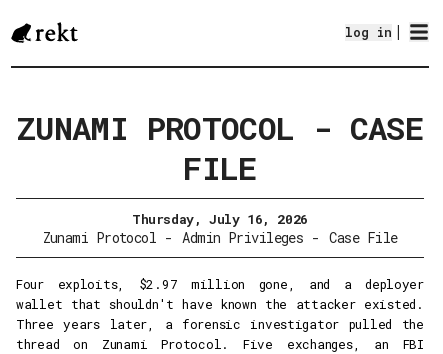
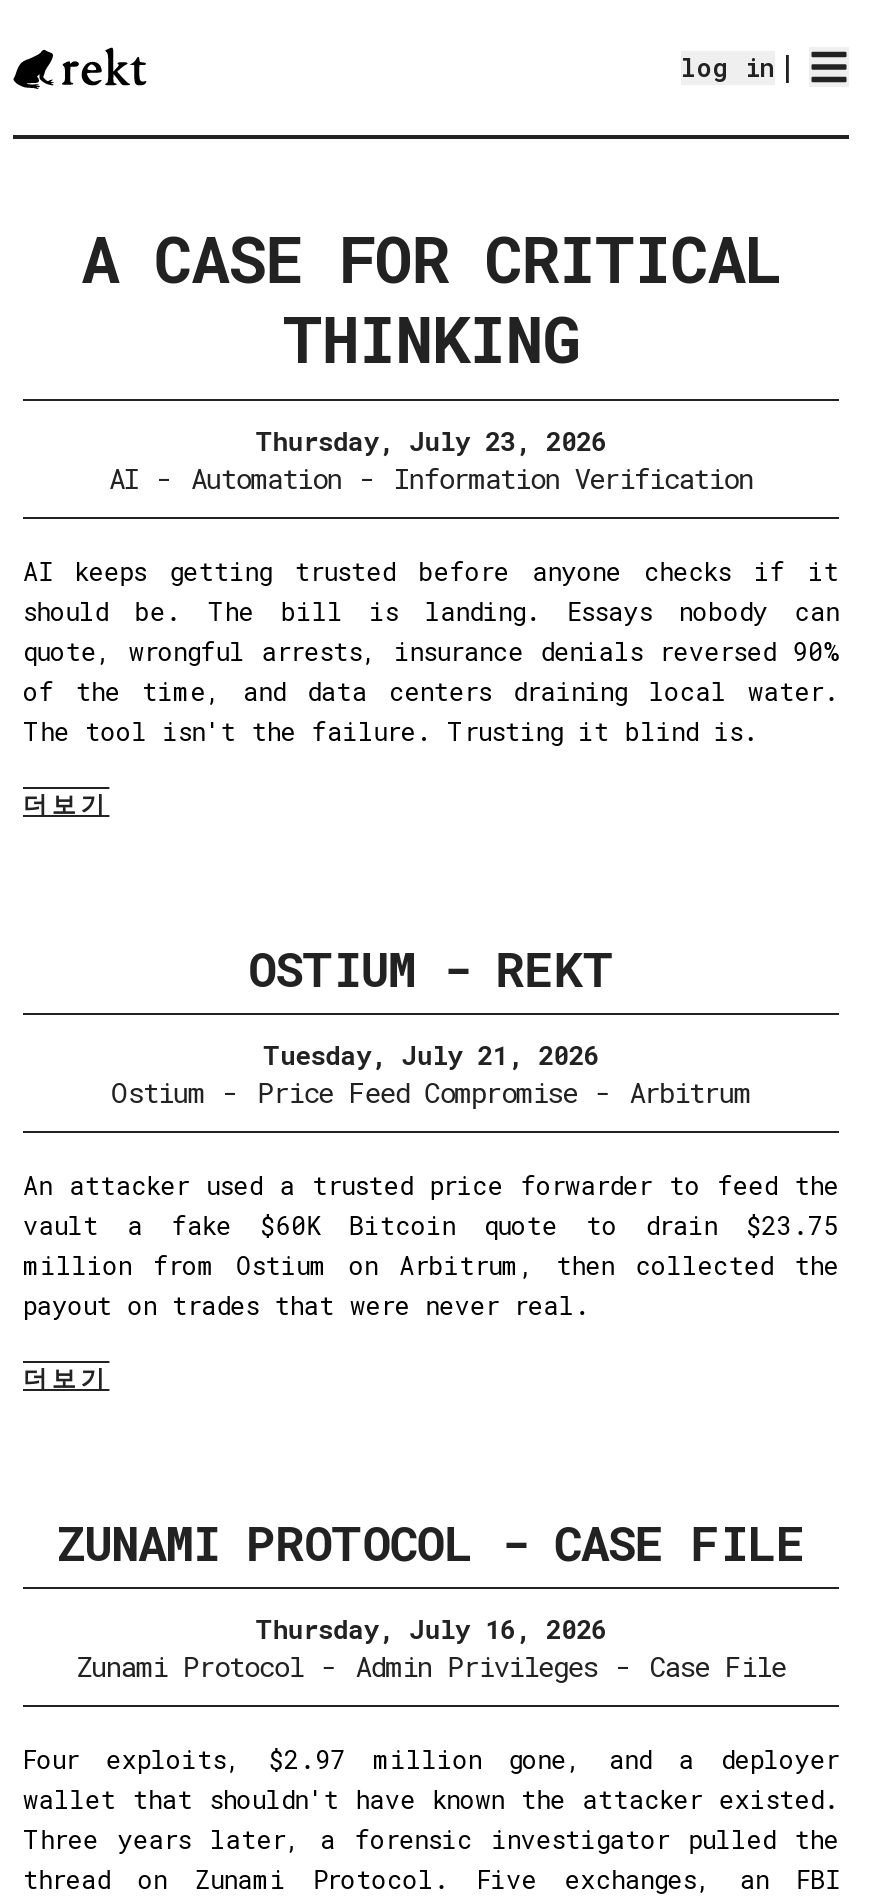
[17,106,423,189] ZUNAMI PROTOCOL - CASE | FILE -> [23,215,839,1575] A CASE FOR CRITICAL | THINKING | Thursday, July 23, 2026 | AI - Automation - Information Verification | AI keeps getting trusted before anyone checks if it | should be. The bill is landing. Essays nobody can | quote, wrongful arrests, insurance denials reversed 90% | of the time, and data centers draining local water. | The tool isn't the failure. Trusting it blind is. | 더보기 | OSTIUM - REKT | Tuesday, July 21, 2026 | Ostium - Price Feed Compromise - Arbitrum | An attacker used a trusted price forwarder to feed the | vault a fake $60K Bitcoin quote to drain $23.75 | million from Ostium on Arbitrum, then collected the | payout on trades that were never real. | 더보기 | ZUNAMI PROTOCOL - CASE FILE

